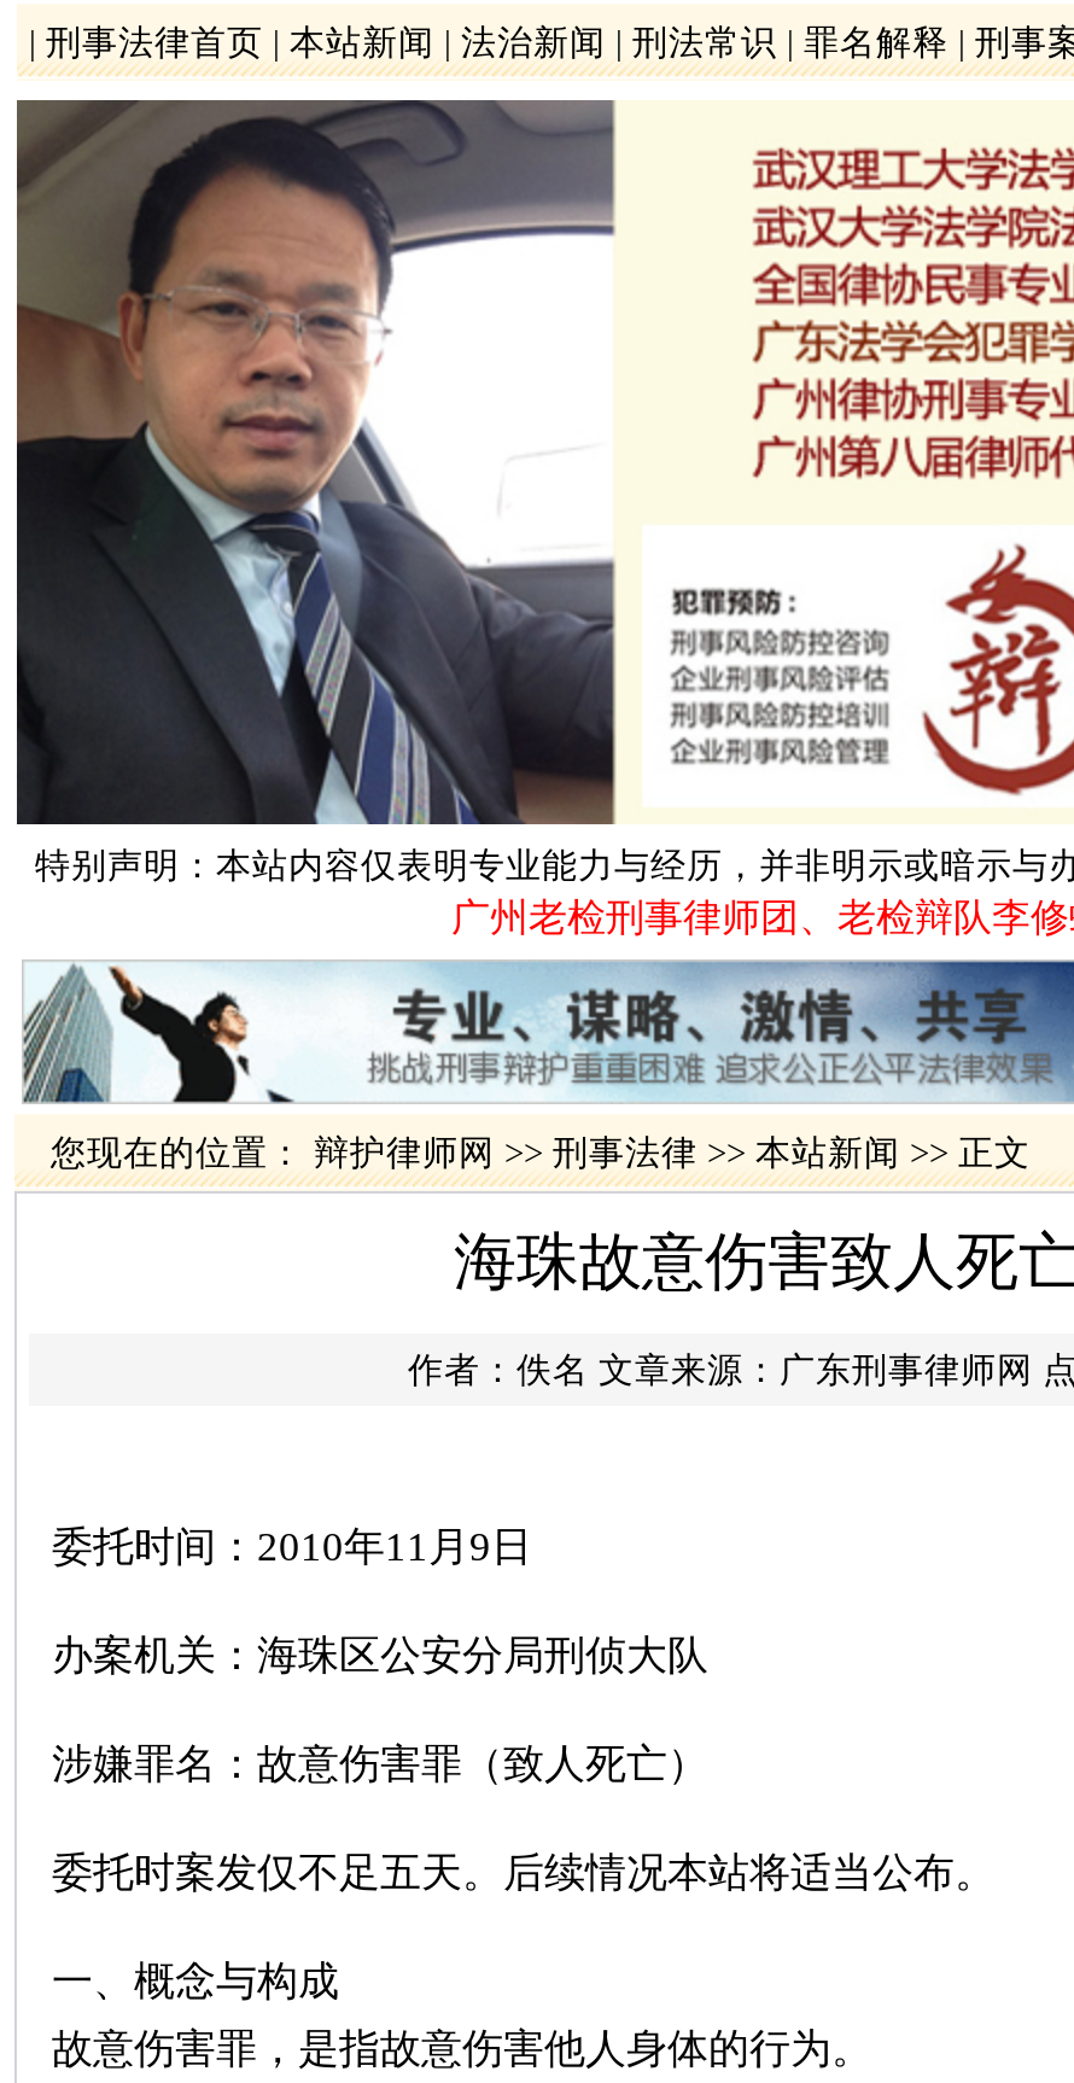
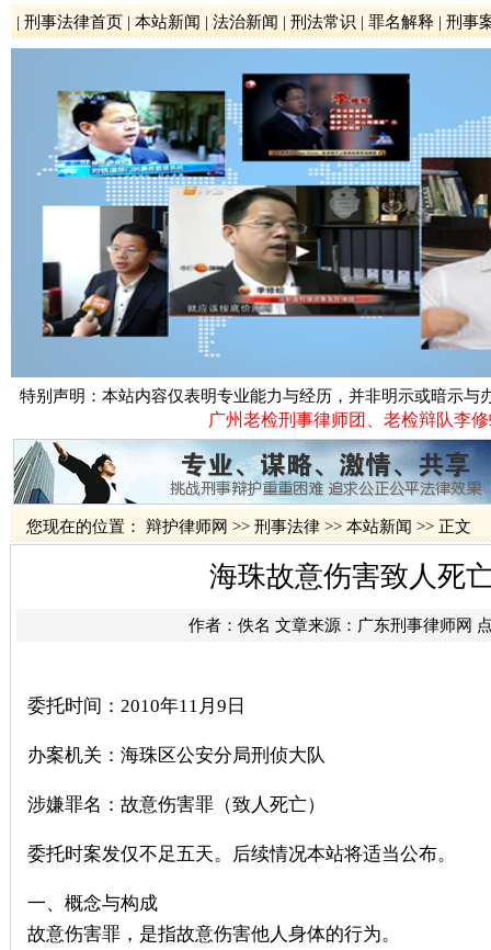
[14,98,1067,827] [image] -> [11,47,488,378] [image]

